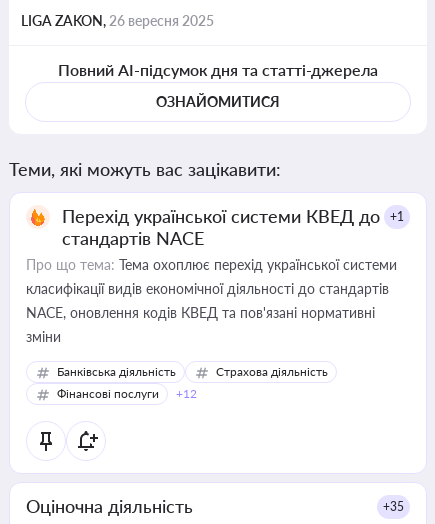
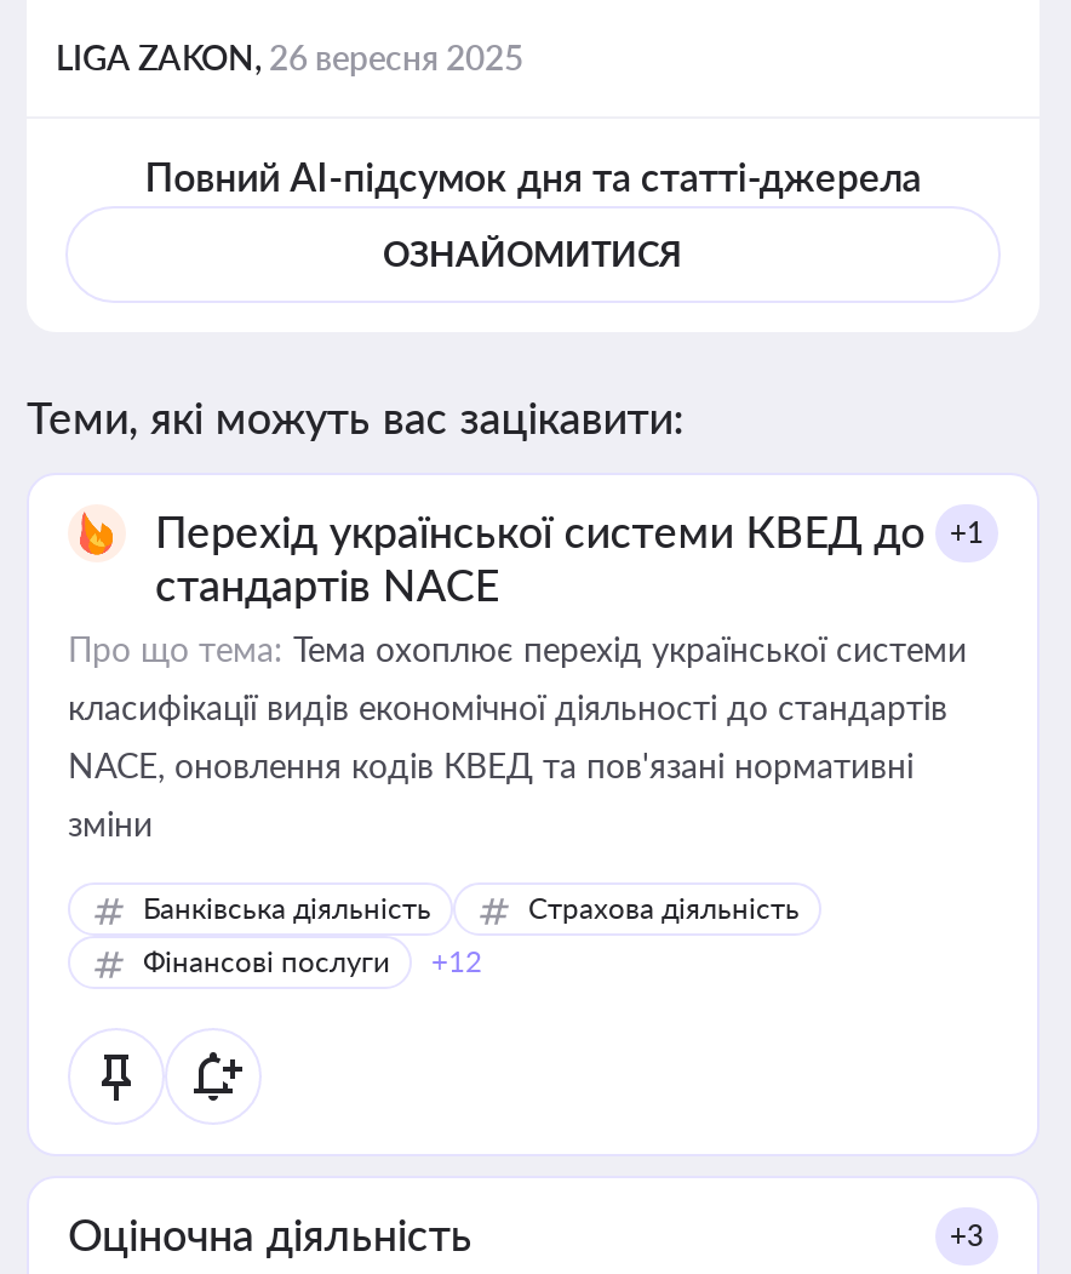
[383,499,404,514] +35 -> [950,1217,984,1253] +3

